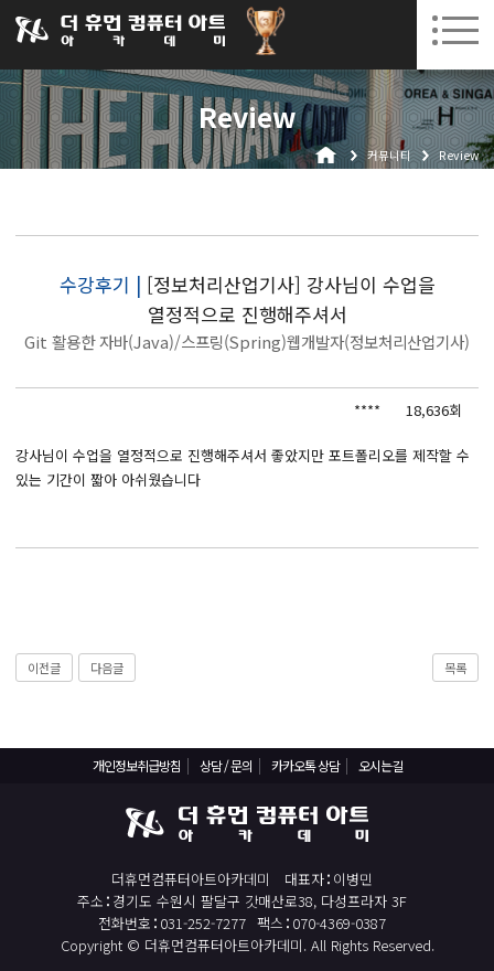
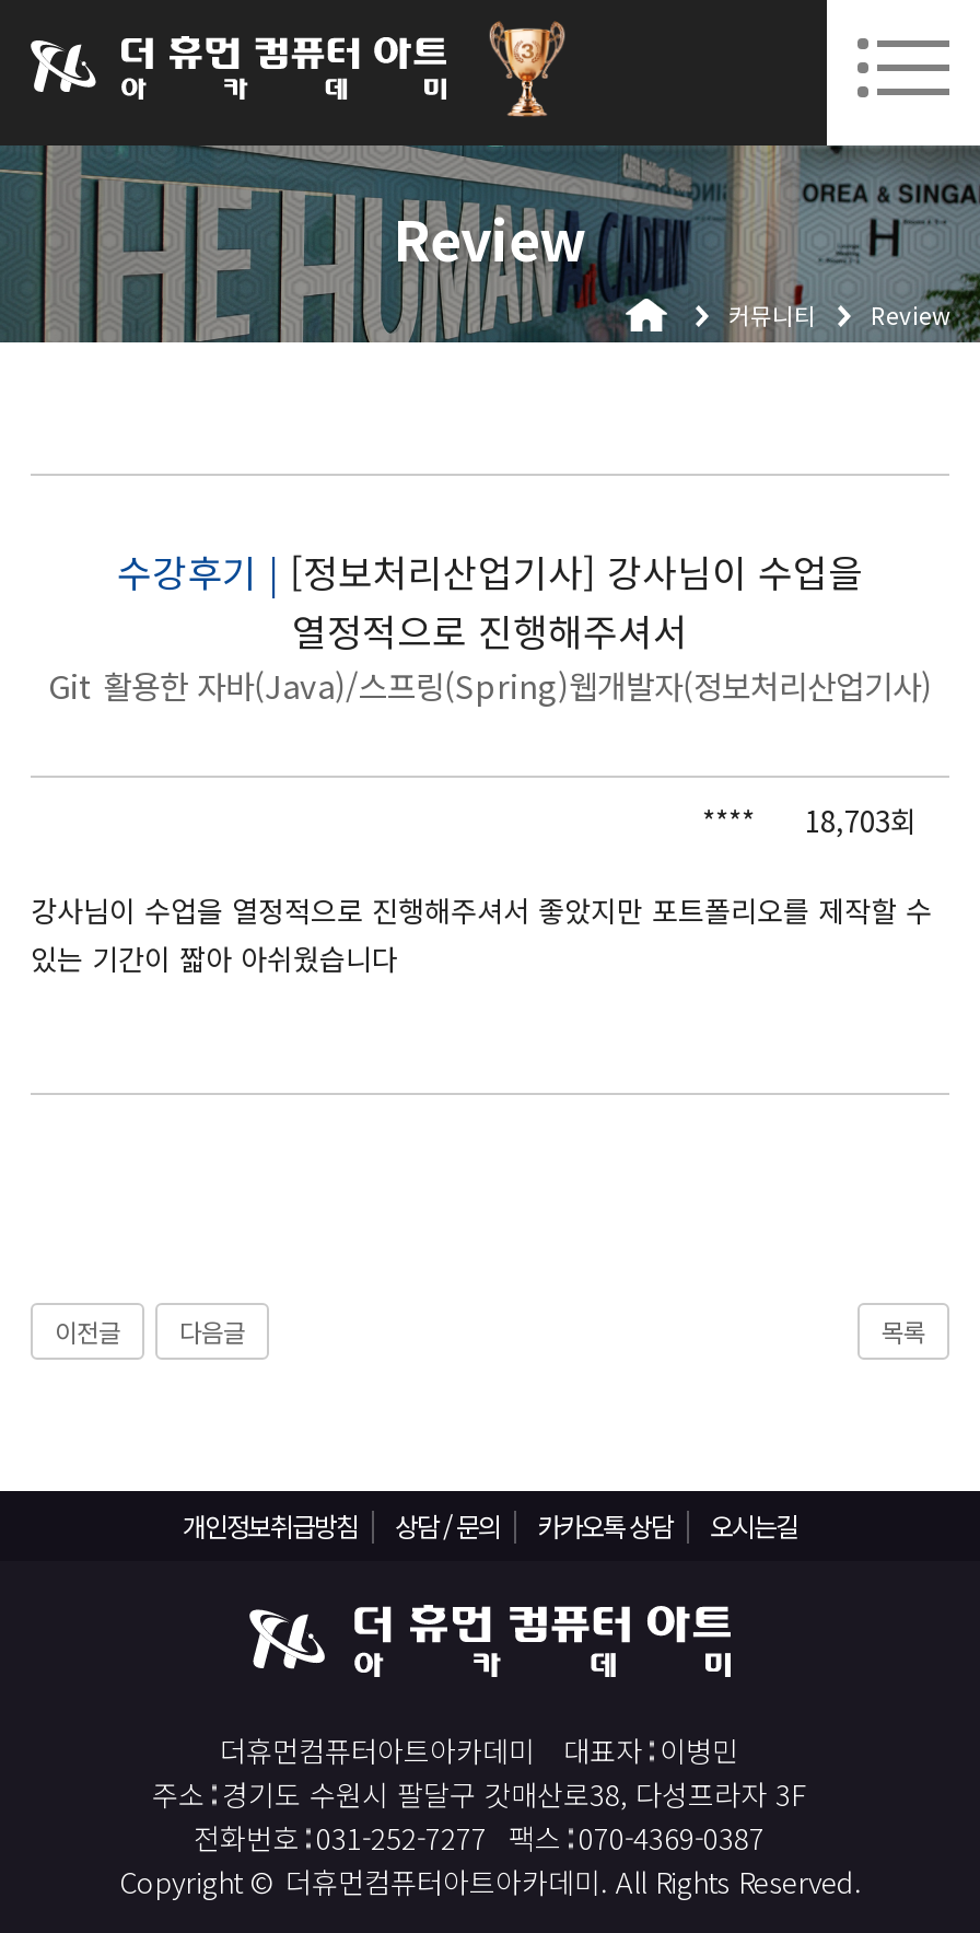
[406,399,462,420] 18,636회 -> [805,800,917,841] 18,703회

